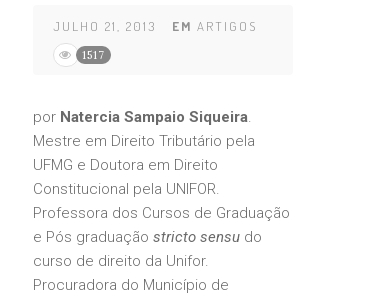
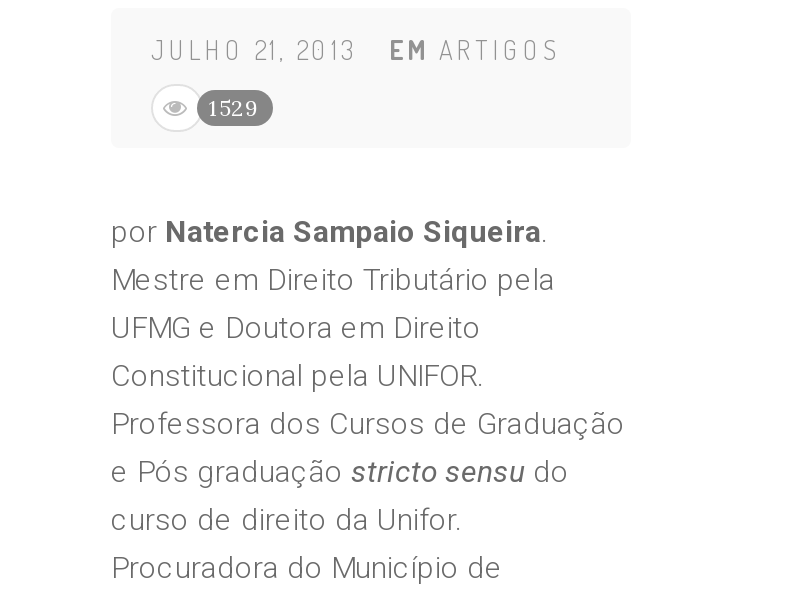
[82,48,105,62] 1517 -> [209,94,261,122] 1529

